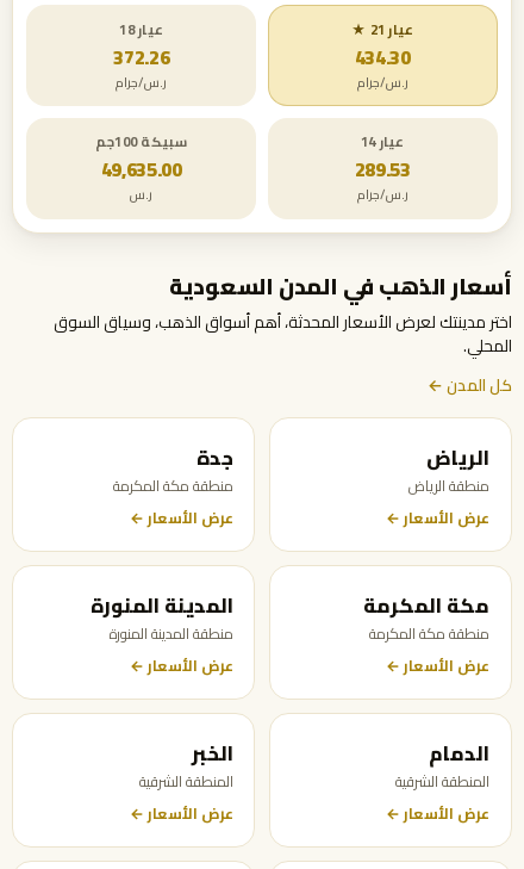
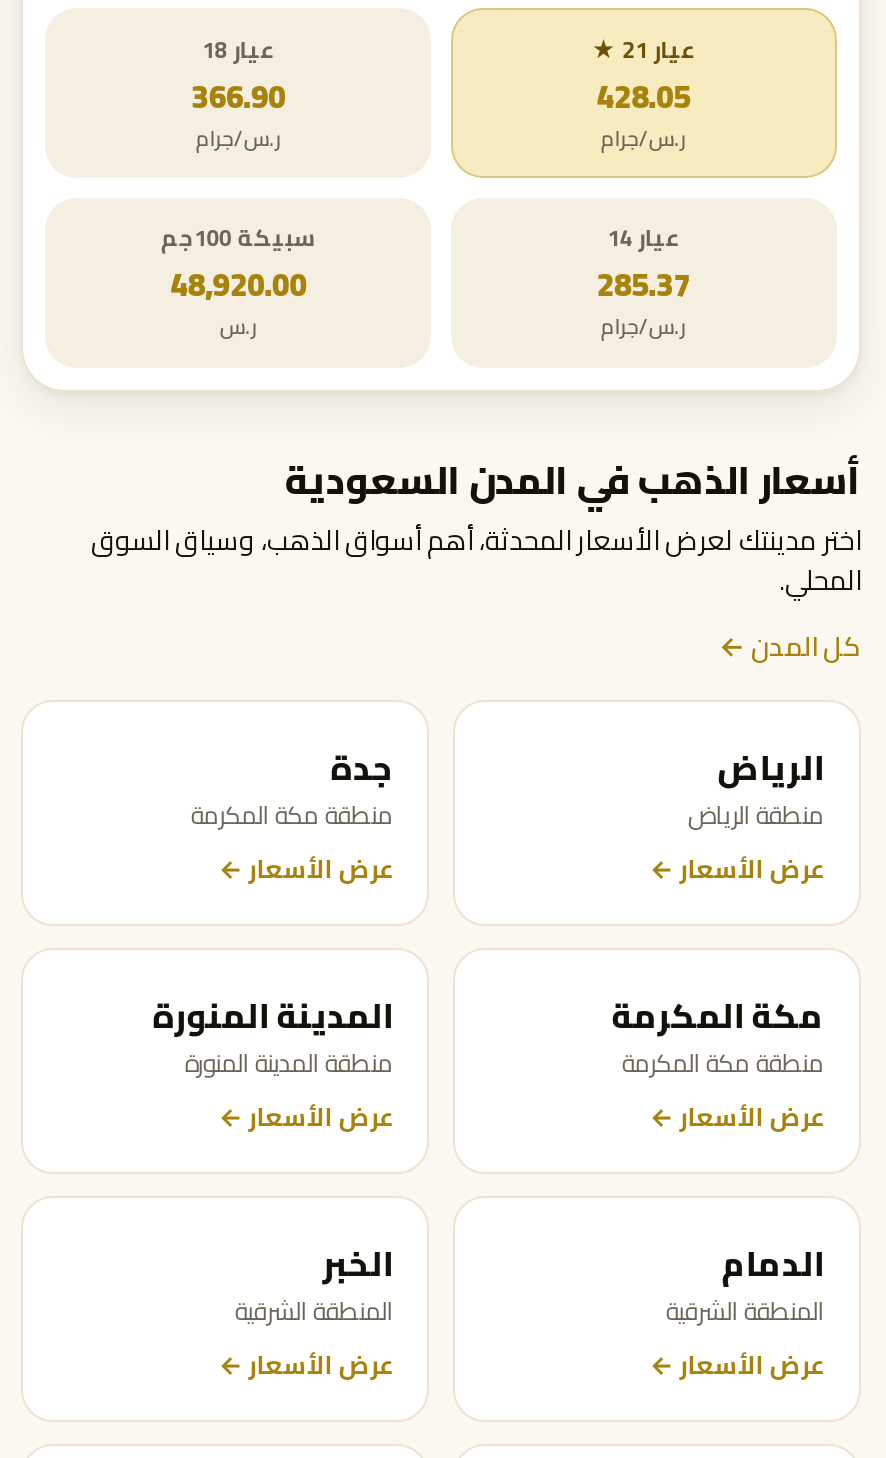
[113,39,169,75] 372.26 -> [191,66,285,126] 366.90
[355,39,411,75] 434.30 -> [597,66,691,126] 428.05
[101,152,182,187] 49,635.00 -> [170,254,307,314] 48,920.00
[355,152,411,187] 289.53 -> [597,254,691,314] 285.37

